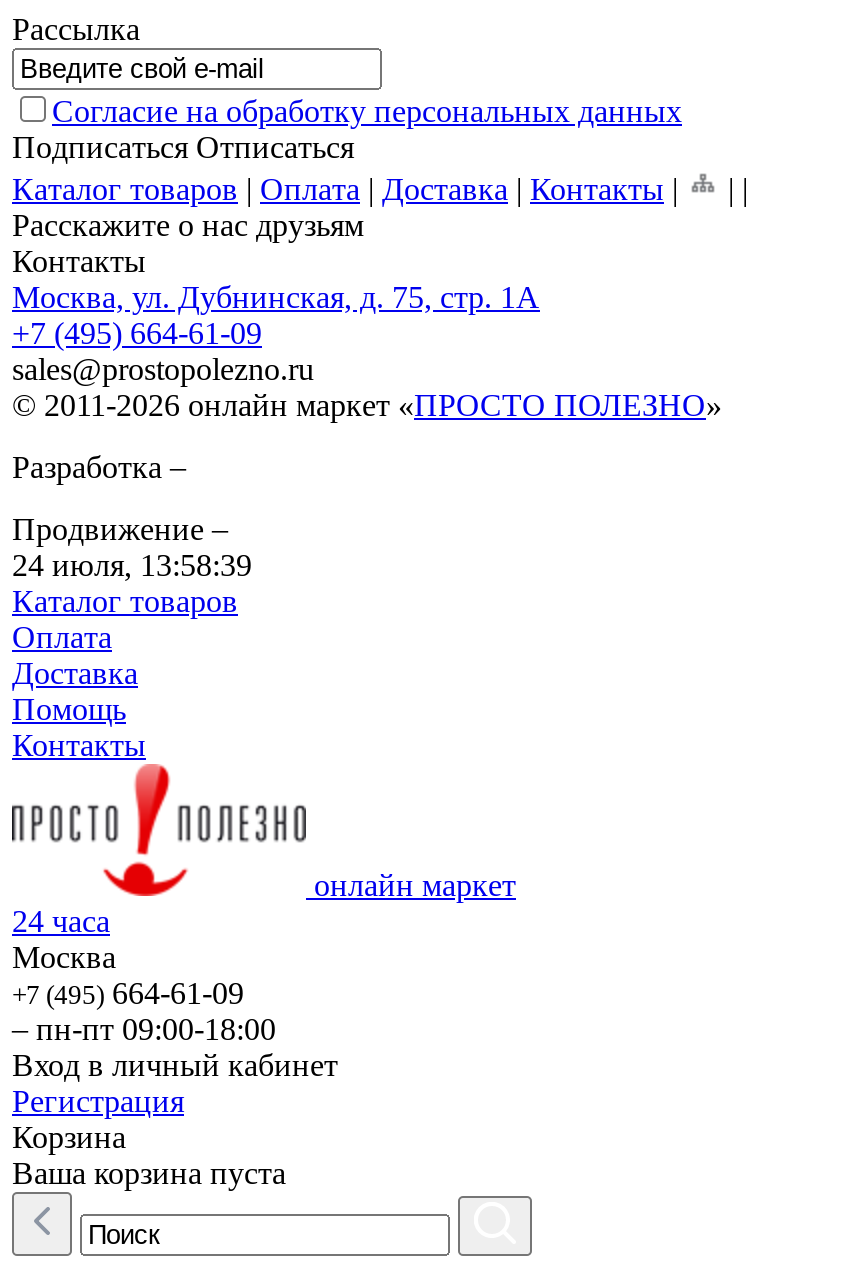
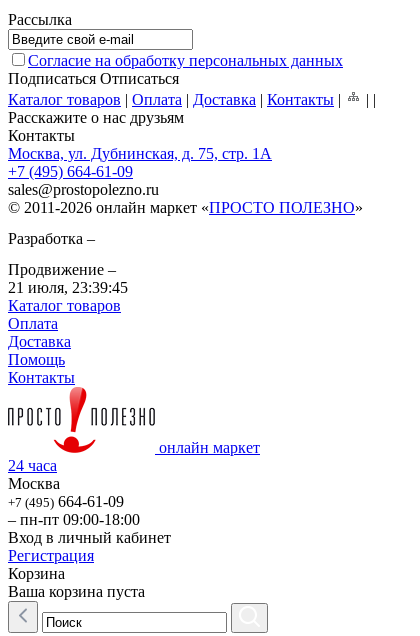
[12,548,252,582] 24 июля, 13:58:39 -> [8,279,128,296] 21 июля, 23:39:45

